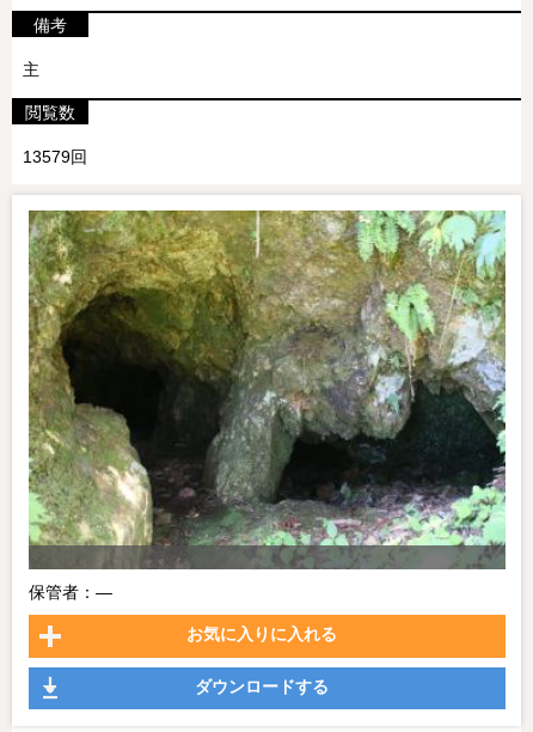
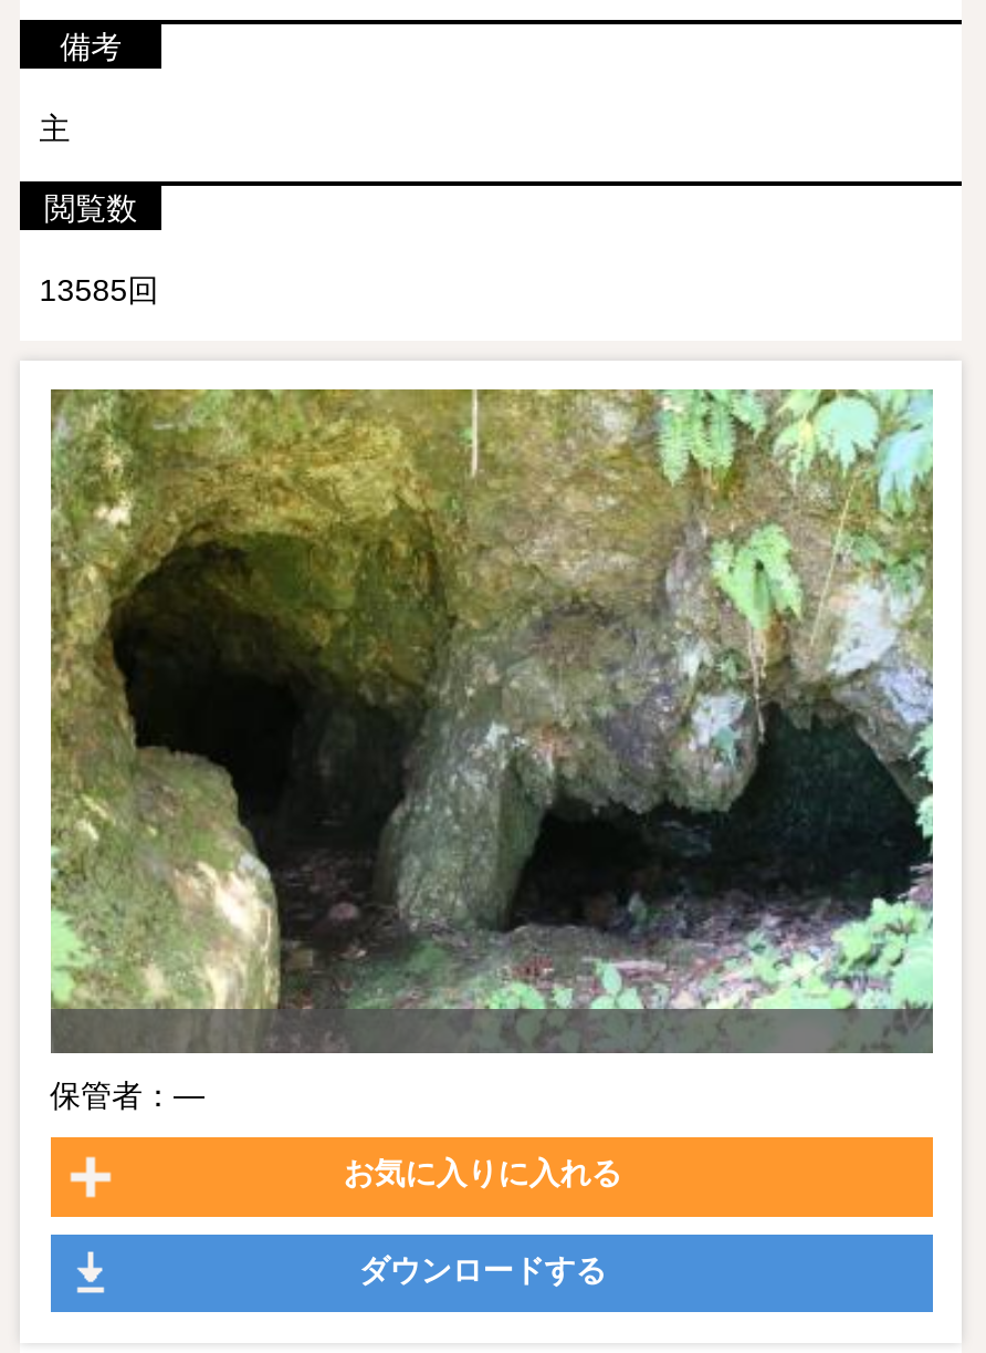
[22,147,87,166] 13579回 -> [39,271,159,307] 13585回

